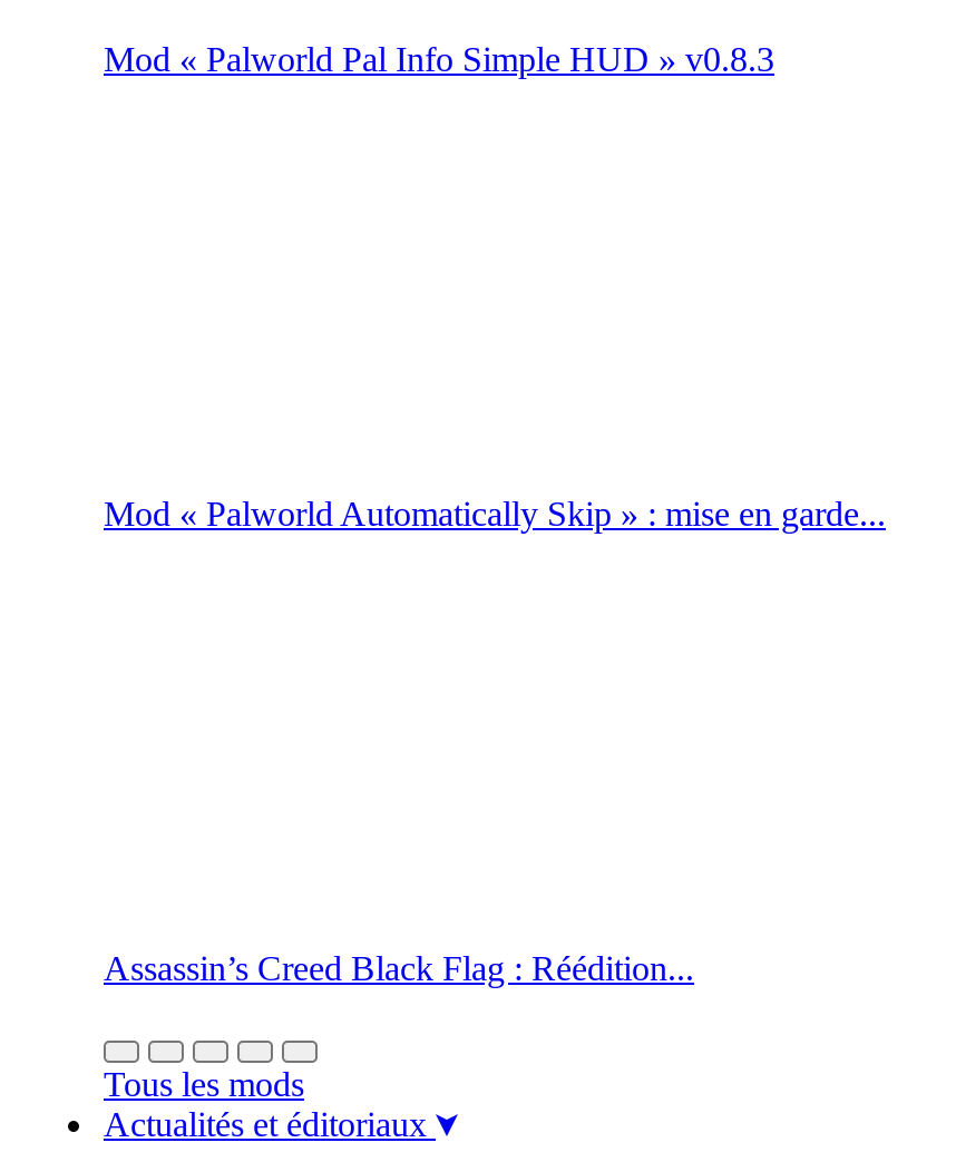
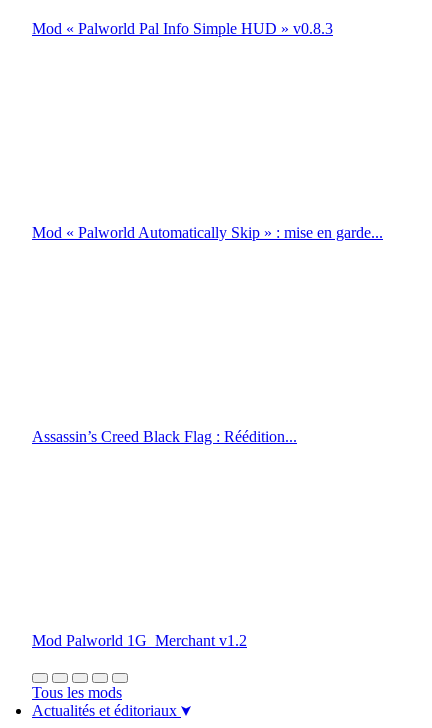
none -> [32,632,247,649] Mod Palworld 1G_Merchant v1.2

